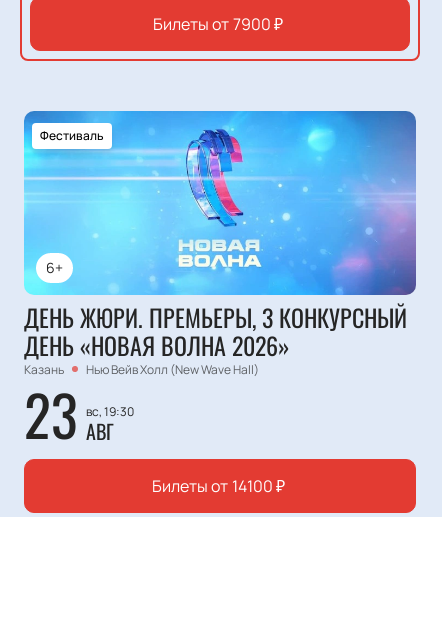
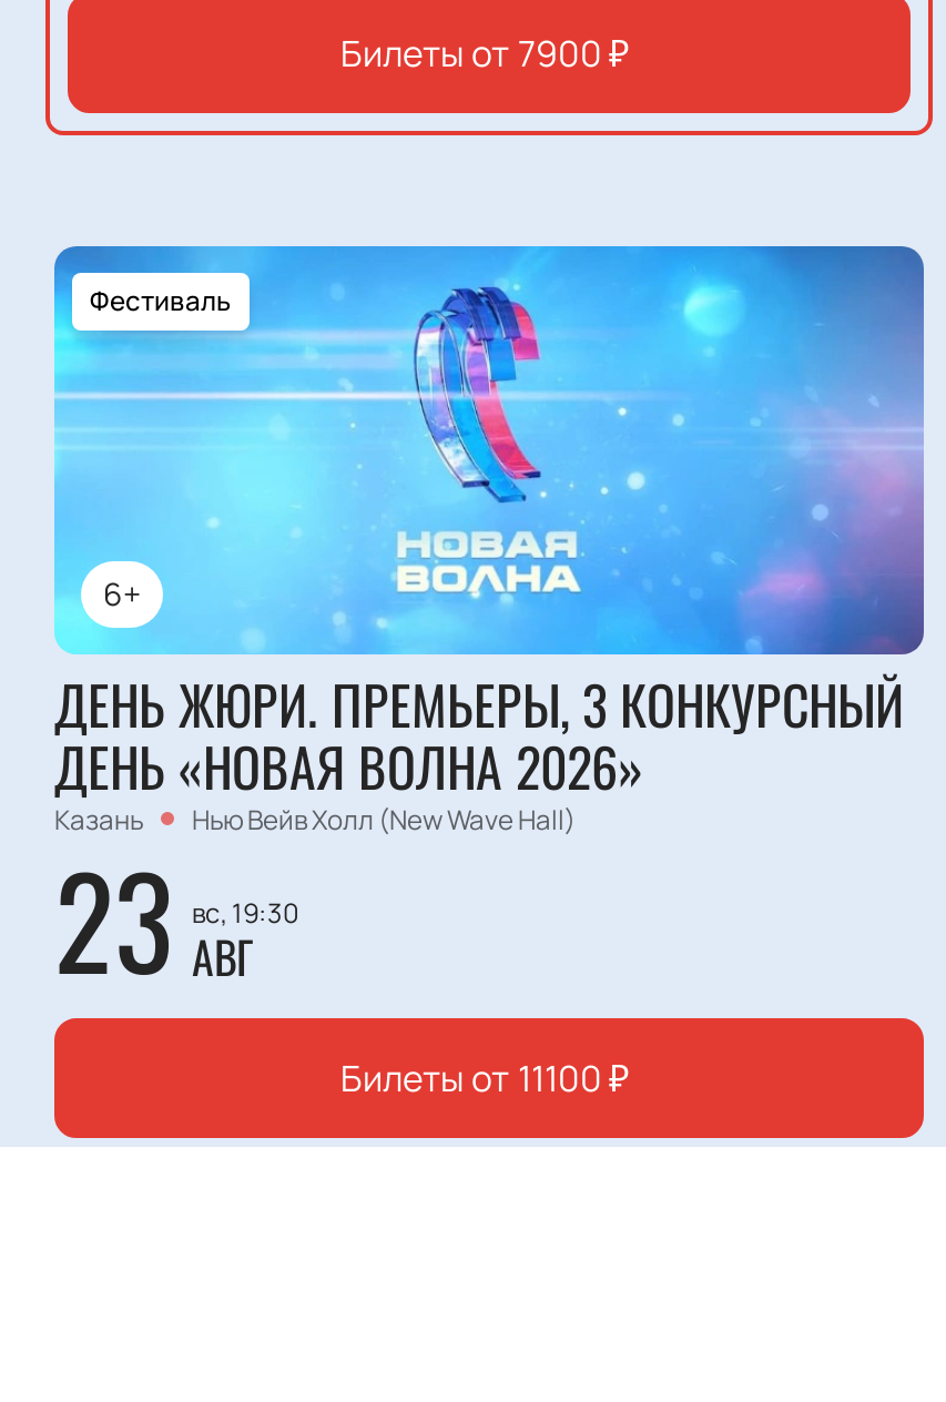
[151,475,284,497] Билеты от 14100 ₽ -> [340,1053,629,1102] Билеты от 11100 ₽

